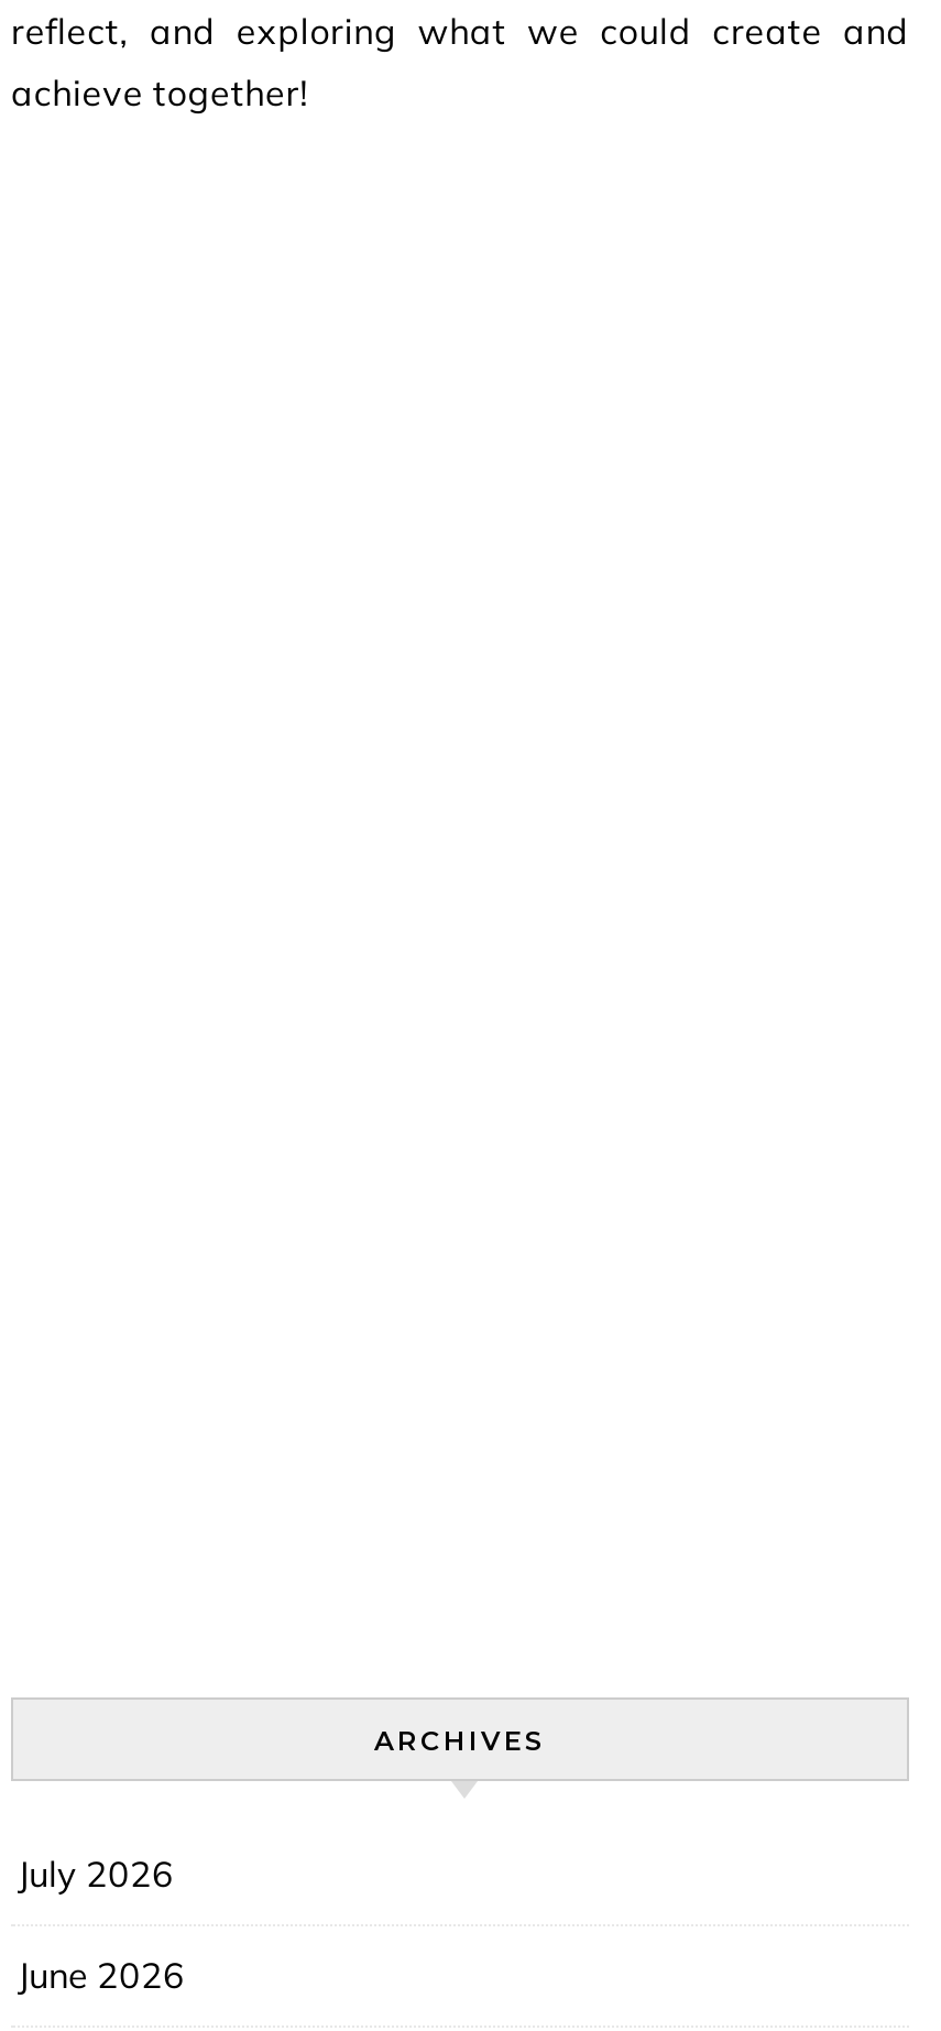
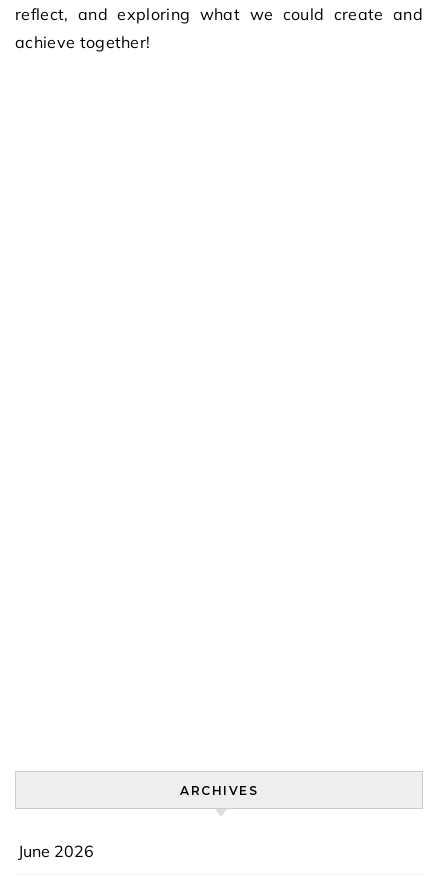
[18,1852,174,1896] July 2026 -> none

